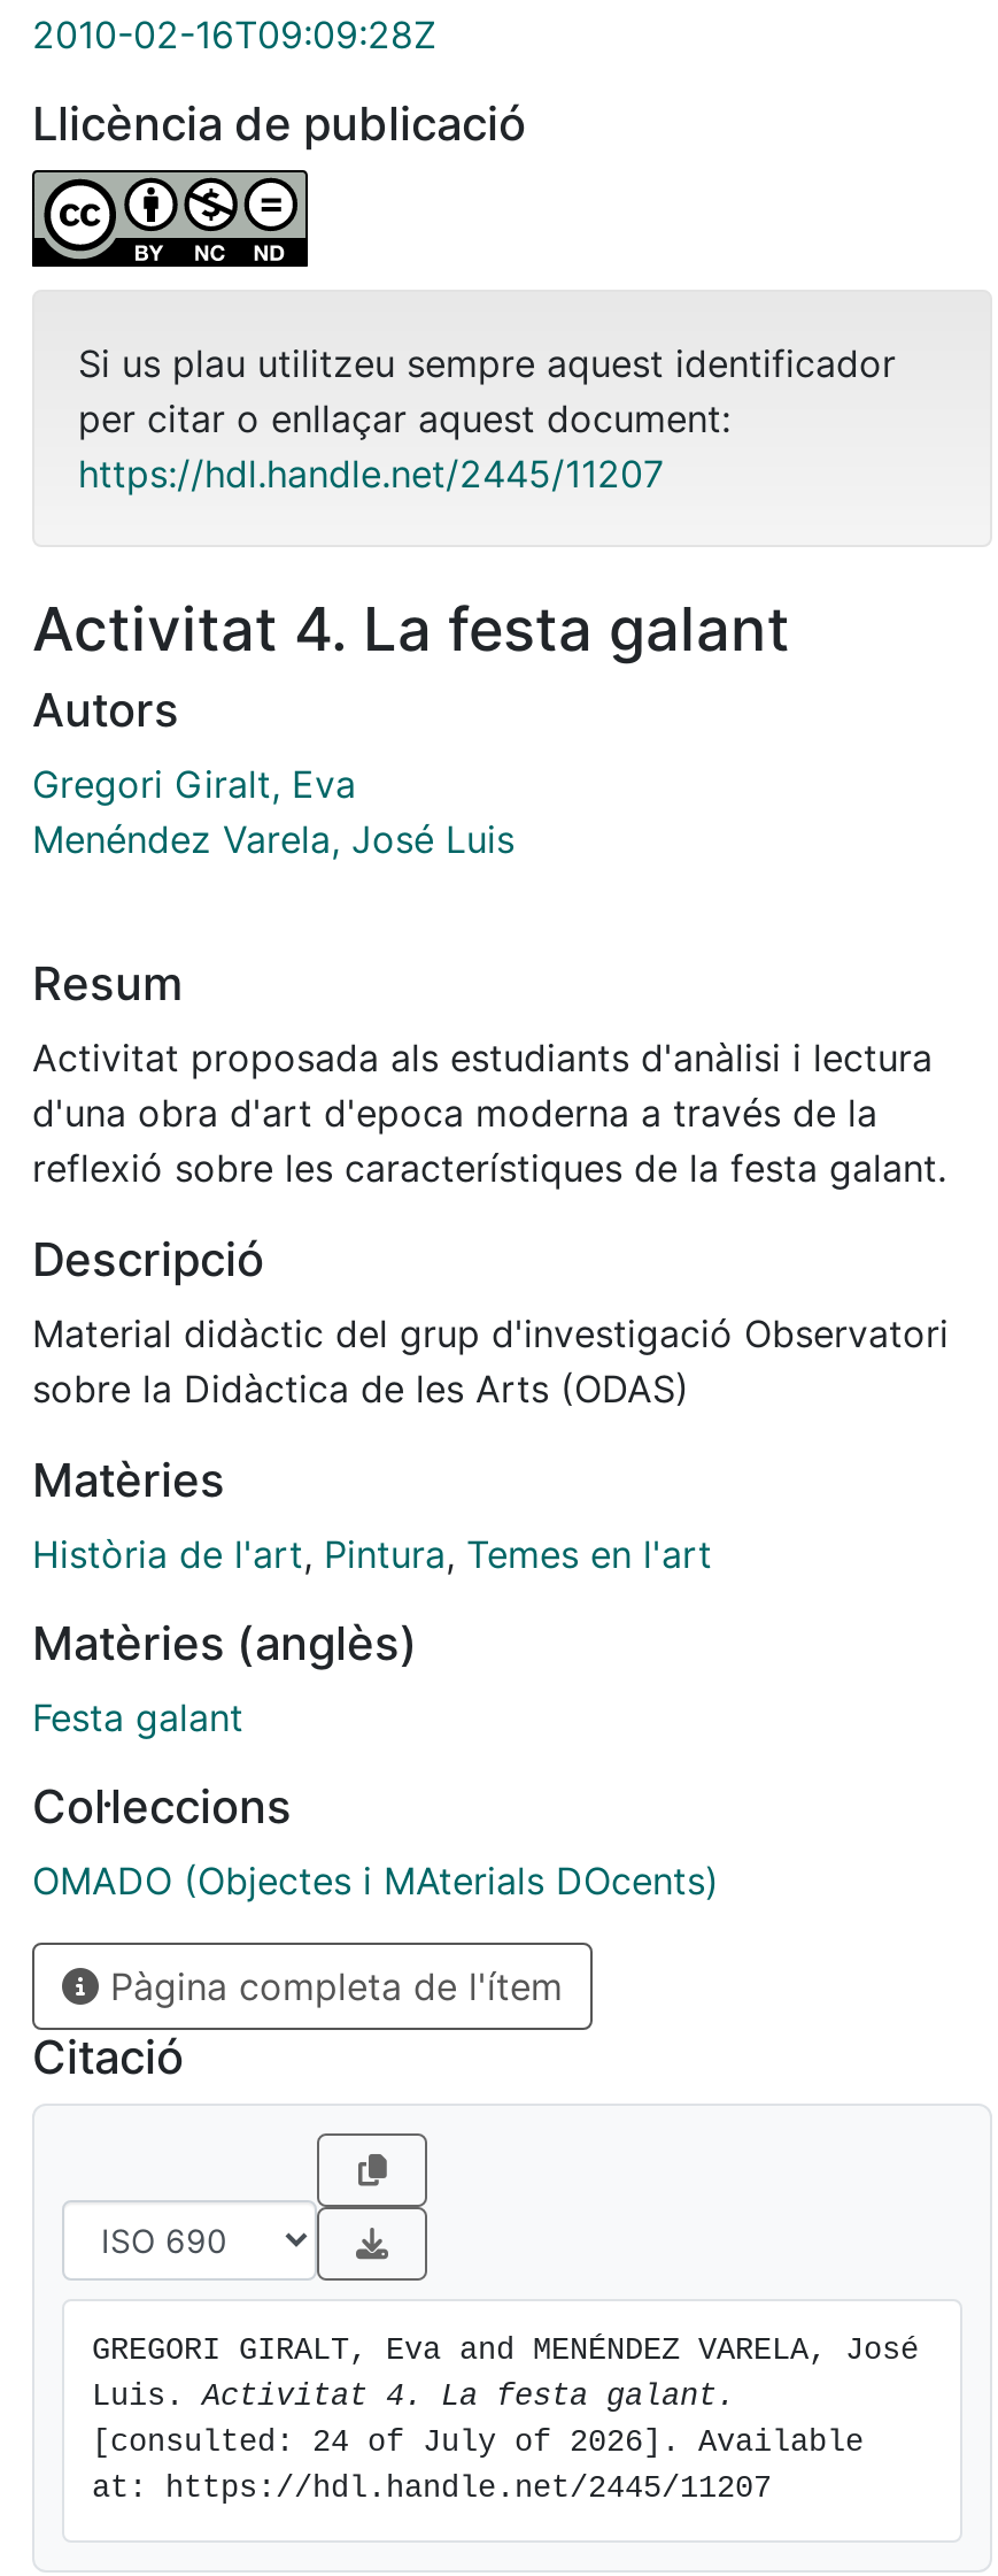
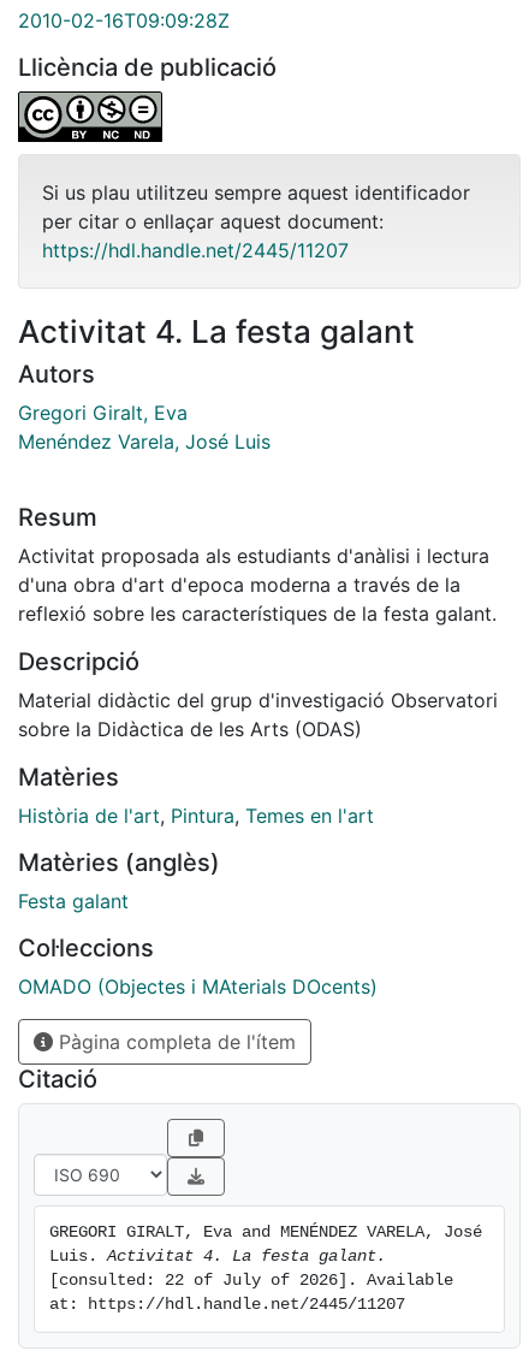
[92,2425,864,2459] [consulted: 24 of July of 2026]. Available -> [49,1271,453,1289] [consulted: 22 of July of 2026]. Available

